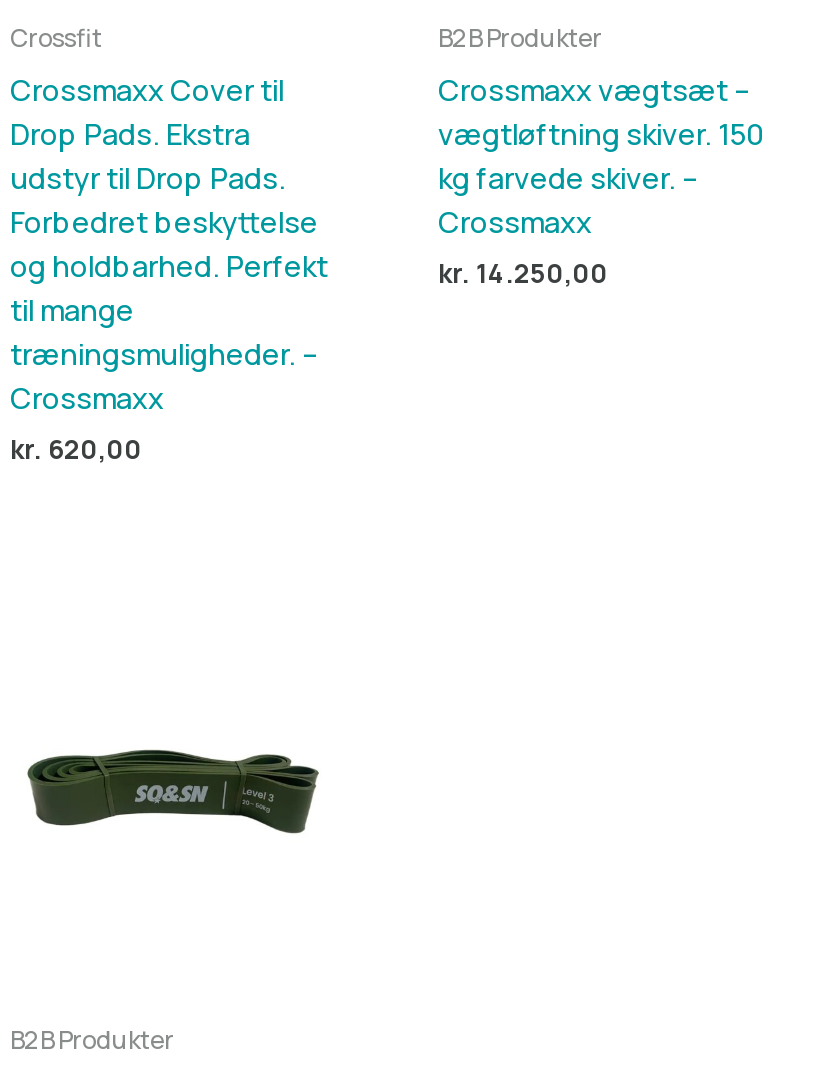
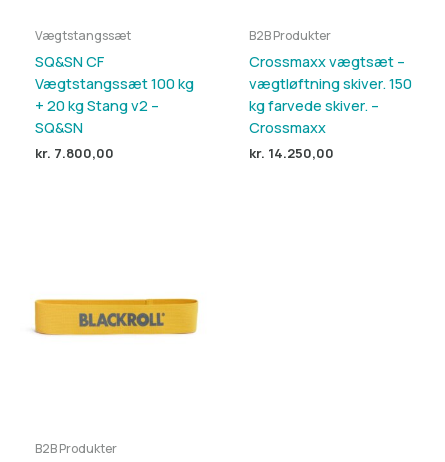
[10,21,328,467] Crossfit | Crossmaxx Cover til | Drop Pads. Ekstra | udstyr til Drop Pads. | Forbedret beskyttelse | og holdbarhed. Perfekt | til mange | træningsmuligheder. – | Crossmaxx | kr. 620,00 -> [35,27,194,162] Vægtstangssæt | SQ&SN CF | Vægtstangssæt 100 kg | + 20 kg Stang v2 – | SQ&SN | kr. 7.800,00
[26,747,320,835] [image] -> [33,297,200,336] [image]

